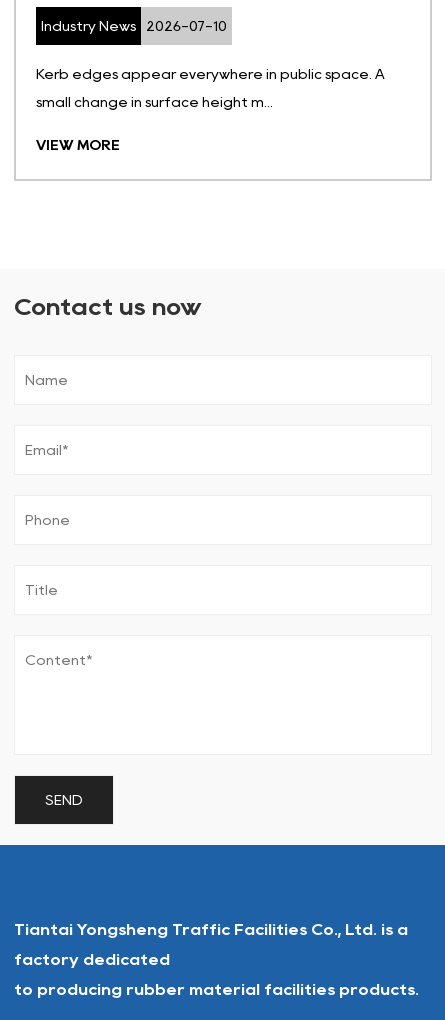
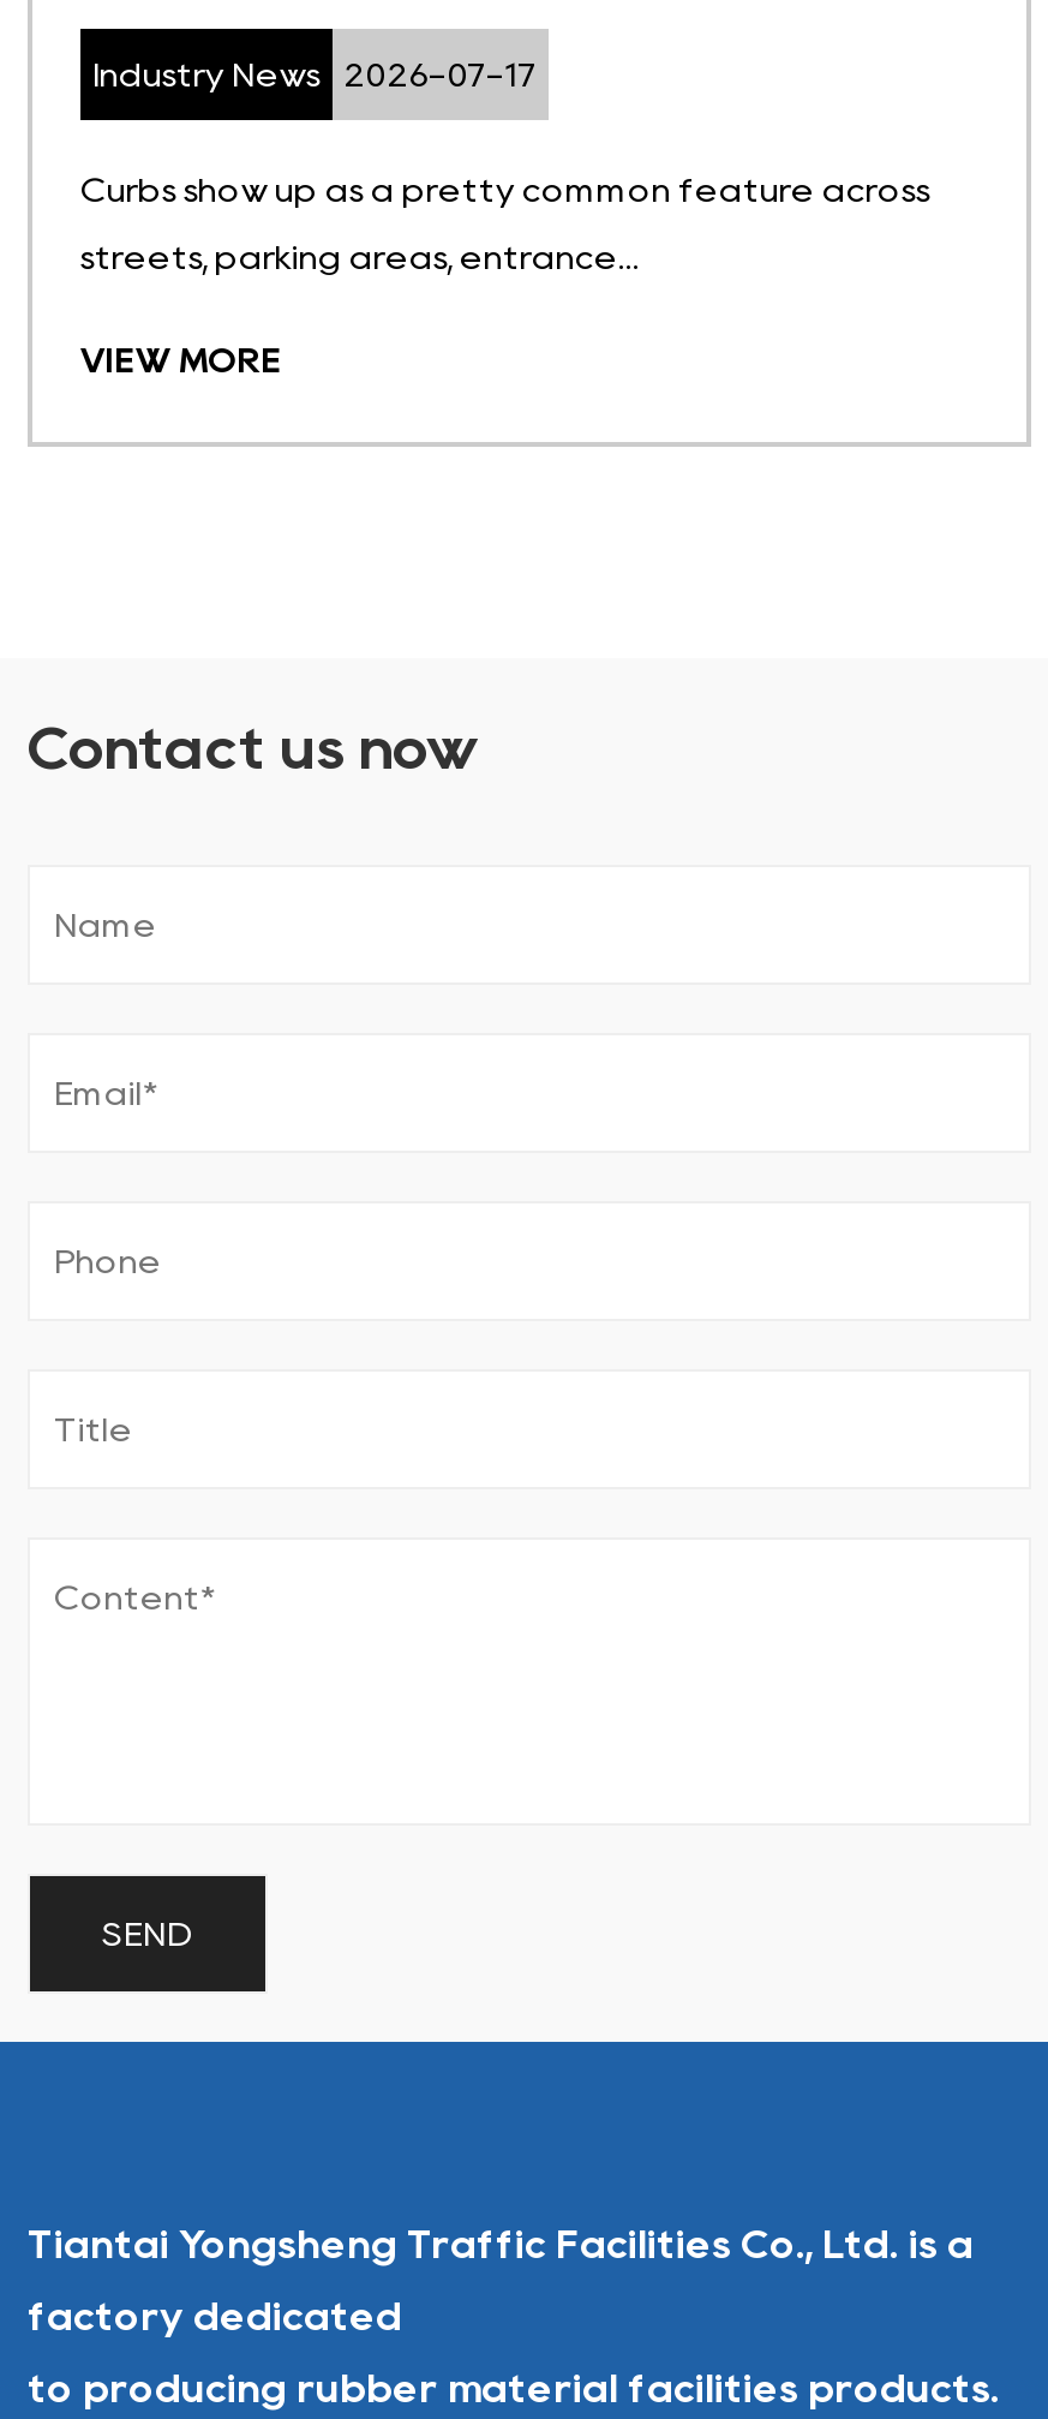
[41,20,227,32] Industry News 2026-07-10 -> [92,61,537,89] Industry News 2026-07-17
[36,68,385,80] Kerb edges appear everywhere in public space. A -> [80,176,930,205] Curbs show up as a pretty common feature across
[36,96,273,108] small change in surface height m... -> [80,243,640,272] streets, parking areas, entrance...

